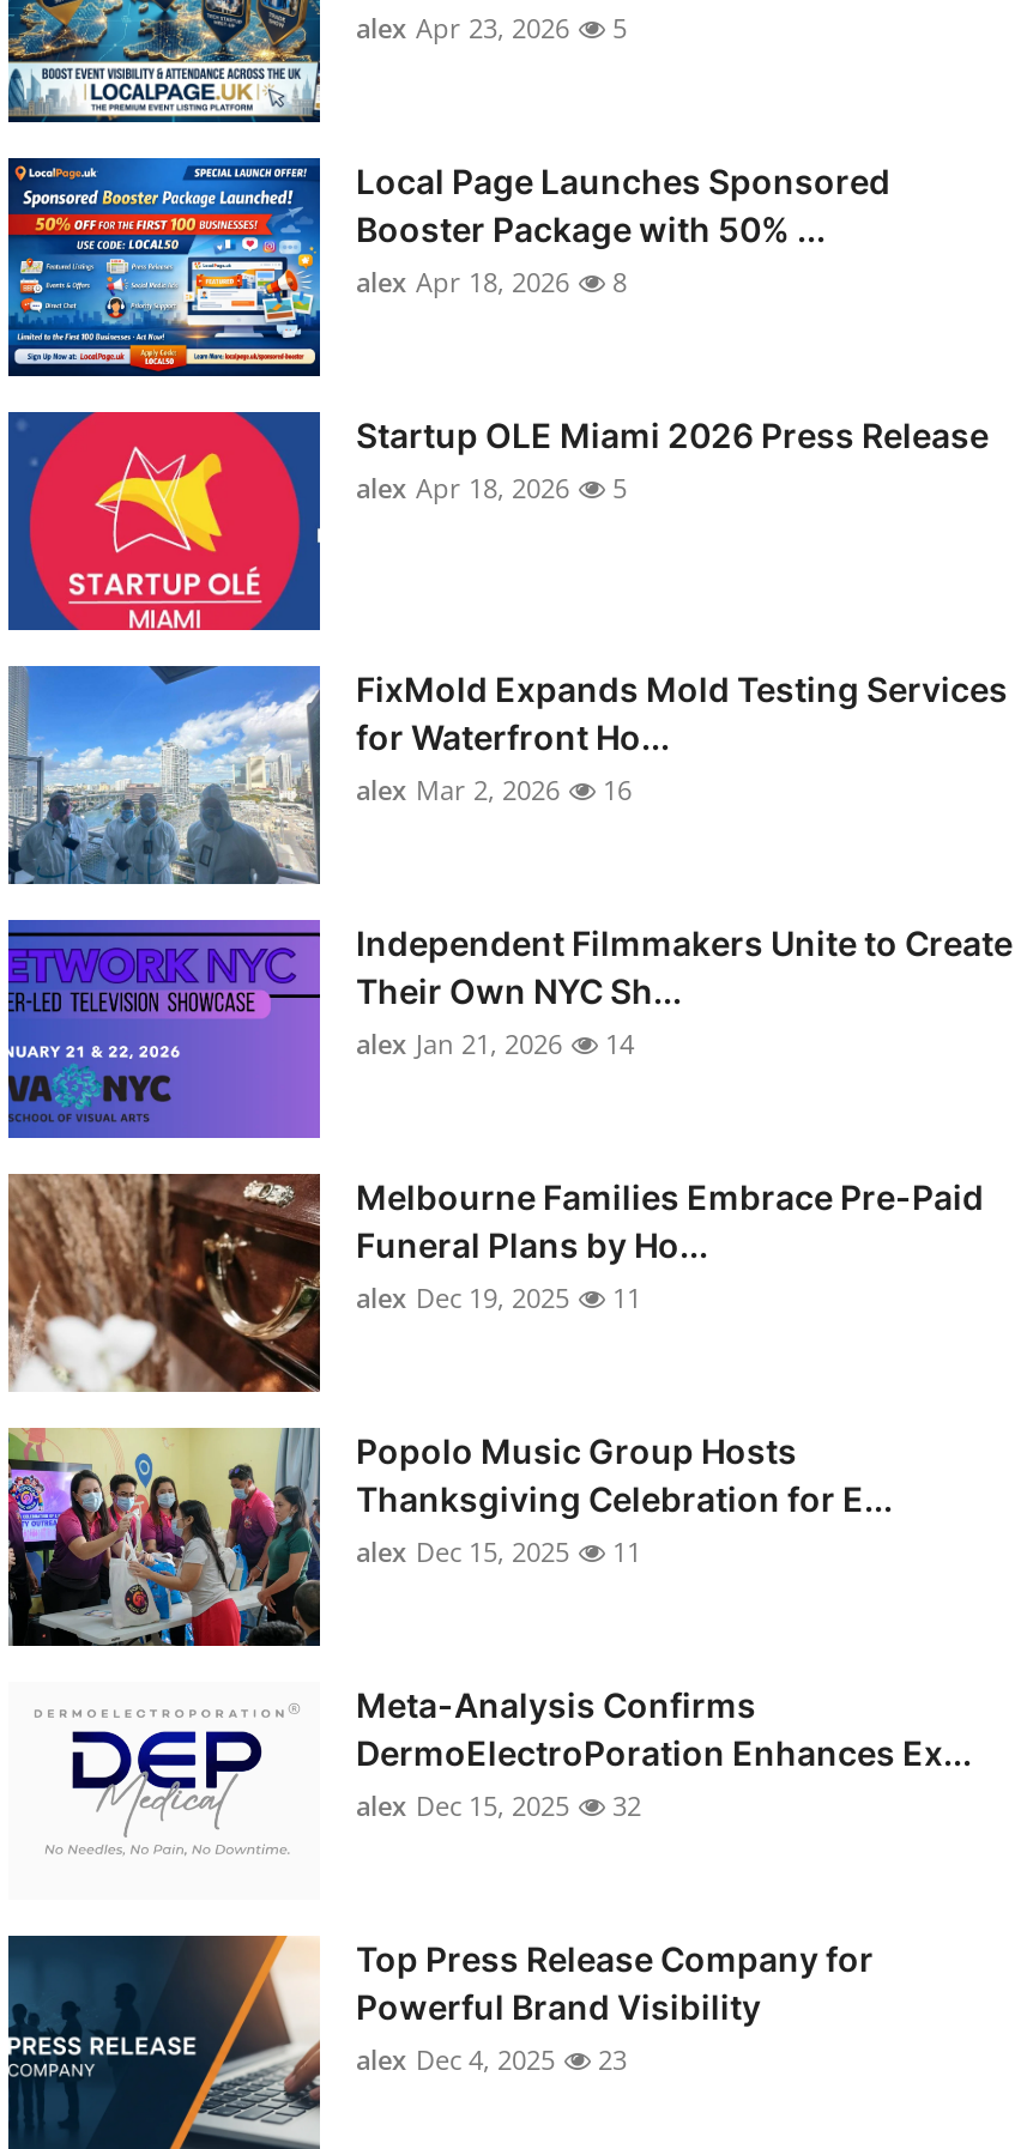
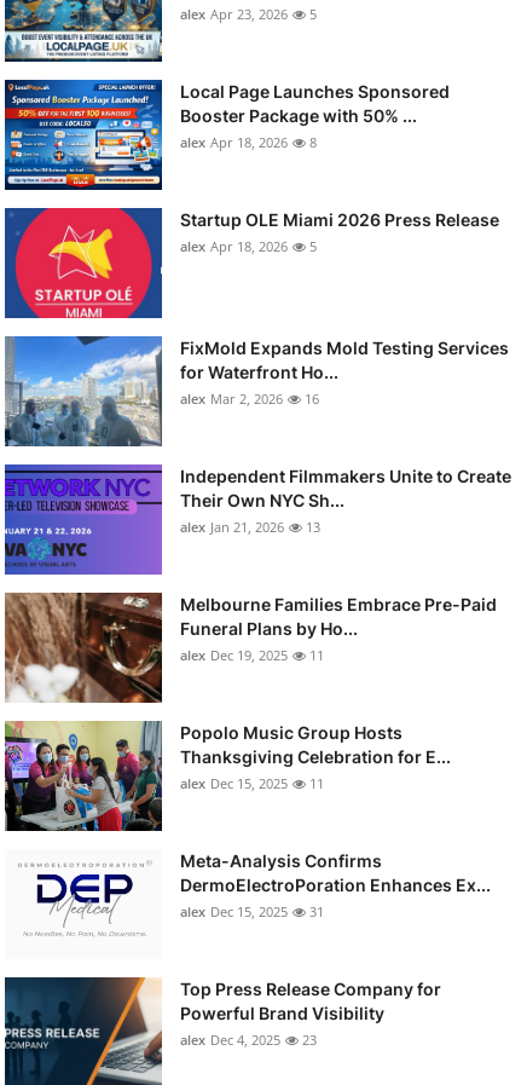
[356,1025,634,1061] alex Jan 21, 2026 14 -> [180,518,320,536] alex Jan 21, 2026 13
[356,1787,641,1823] alex Dec 15, 2025 32 -> [180,902,324,920] alex Dec 15, 2025 31

